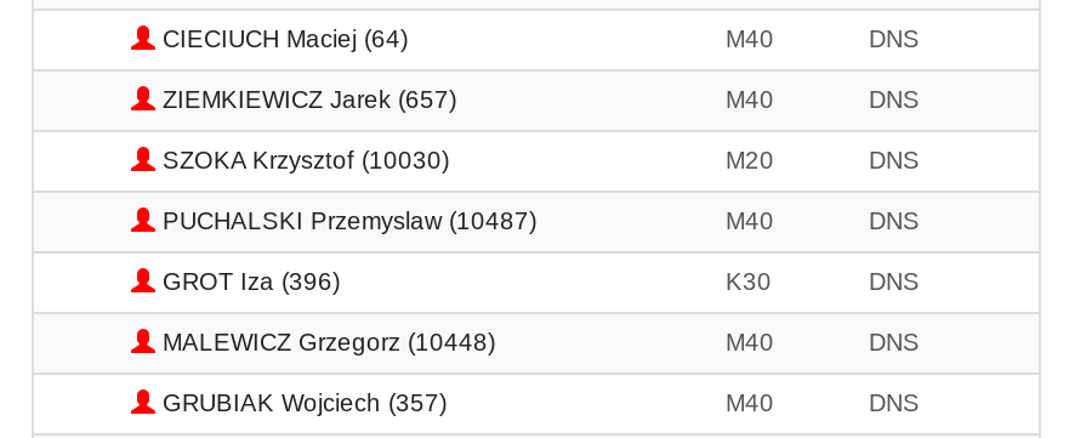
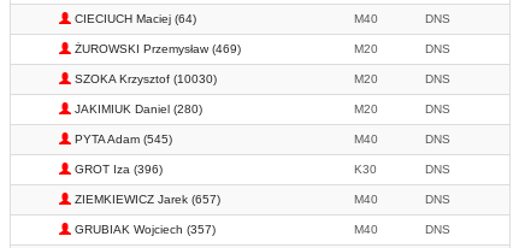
moved [155,85,456,112] -> [71,192,220,206]: ZIEMKIEWICZ Jarek (657)
[726,85,774,112] M40 -> [71,42,378,55] ŻUROWSKI Przemysław (469) | M20
[155,207,536,233] PUCHALSKI Przemyslaw (10487) -> [71,102,450,145] JAKIMIUK Daniel (280) | M20 | DNS | PYTA Adam (545)
[155,328,495,355] MALEWICZ Grzegorz (10448) -> none

